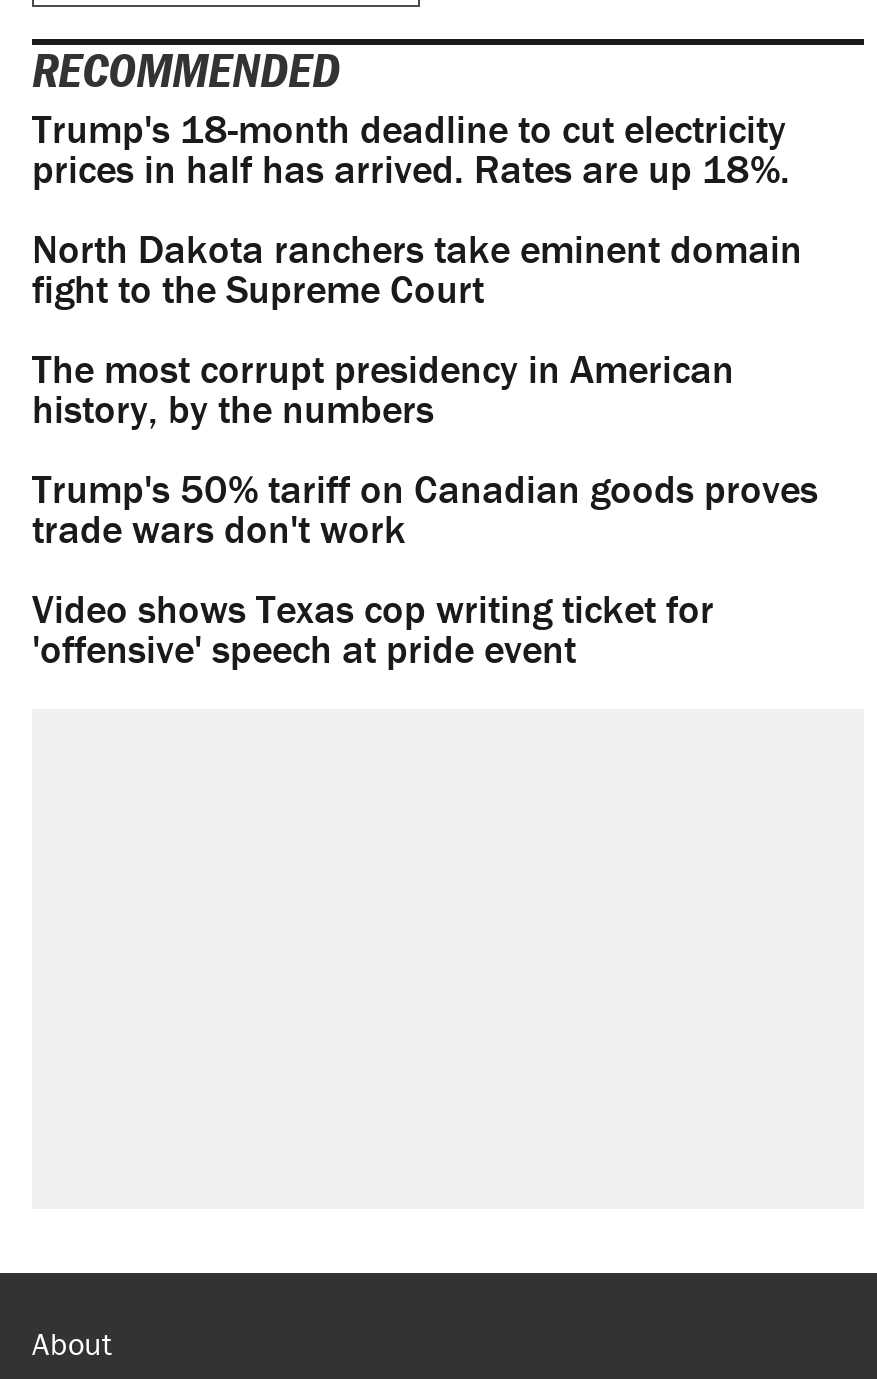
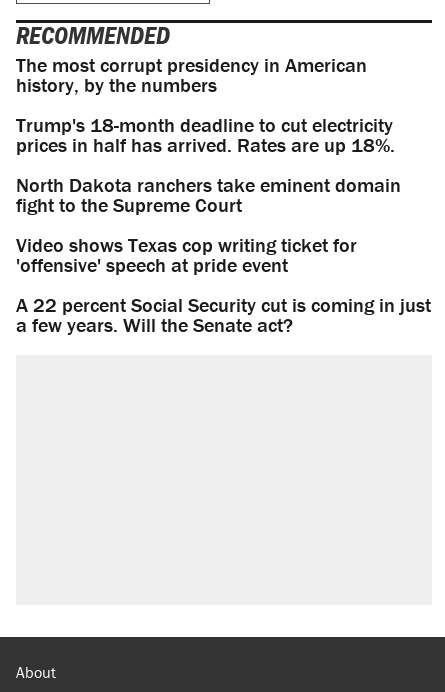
moved [32,104,802,314] -> [16,112,401,217]: Trump's 18-month deadline to cut electricity | prices in half has arrived. Rates are up 18%. | North Dakota ranchers take eminent domain | fight to the Supreme Court
moved [32,344,734,434] -> [16,52,367,97]: The most corrupt presidency in American | history, by the numbers
[32,464,818,554] Trump's 50% tariff on Canadian goods proves | trade wars don't work -> none
moved [32,584,714,674] -> [16,232,357,277]: Video shows Texas cop writing ticket for | 'offensive' speech at pride event
none -> [16,292,431,337] A 22 percent Social Security cut is coming in just | a few years. Will the Senate act?

